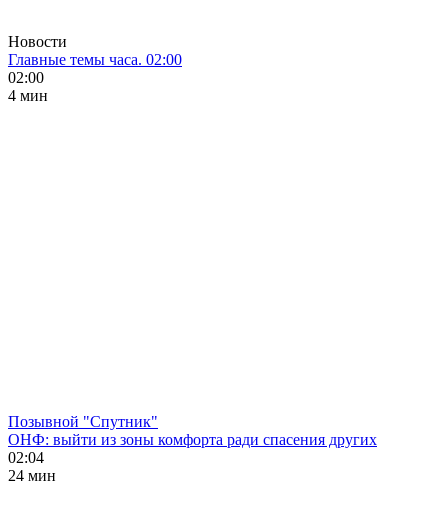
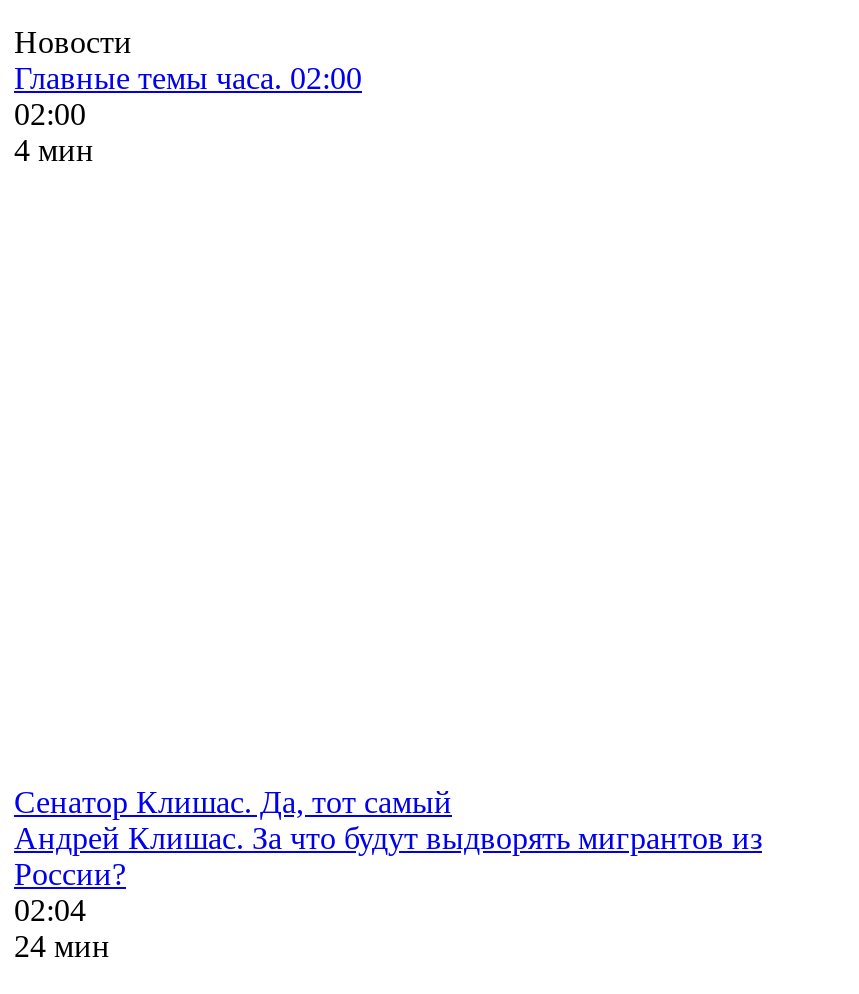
[8,413,377,448] Позывной "Спутник" | ОНФ: выйти из зоны комфорта ради спасения других -> [14,785,762,891] Сенатор Клишас. Да, тот самый | Андрей Клишас. За что будут выдворять мигрантов из | России?

